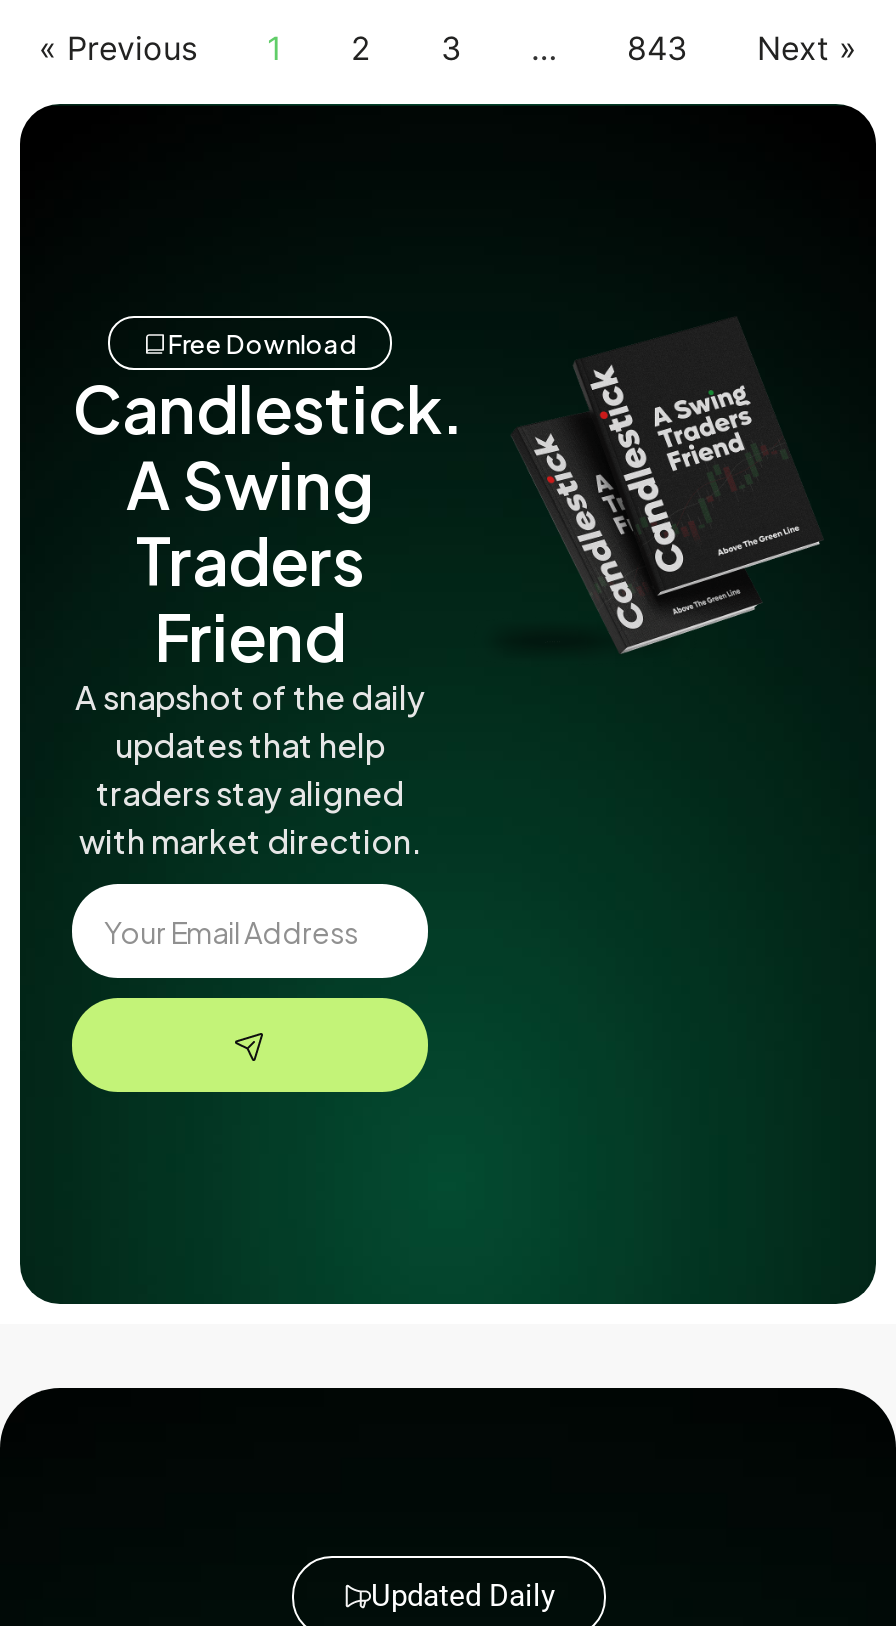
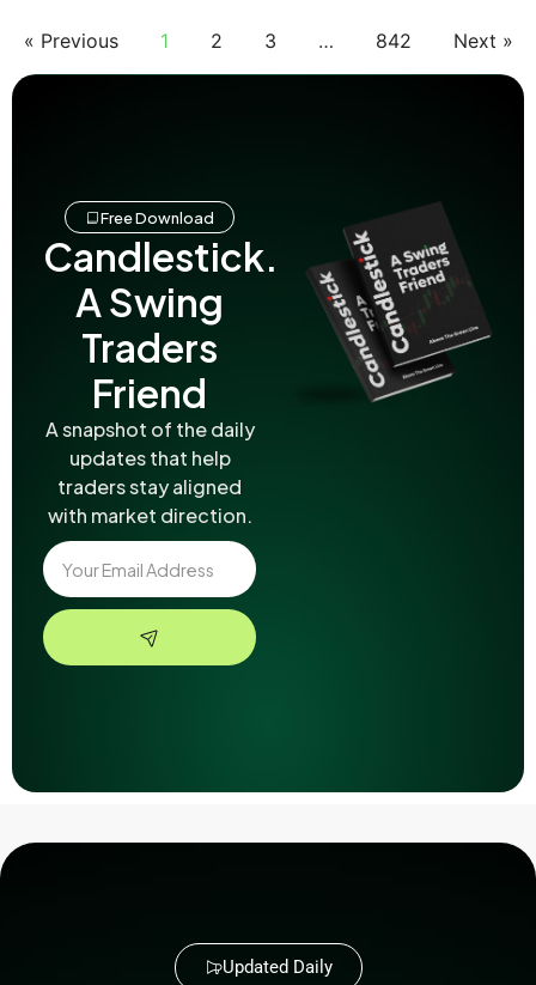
[627,28,687,68] 843 -> [375,29,411,53] 842

